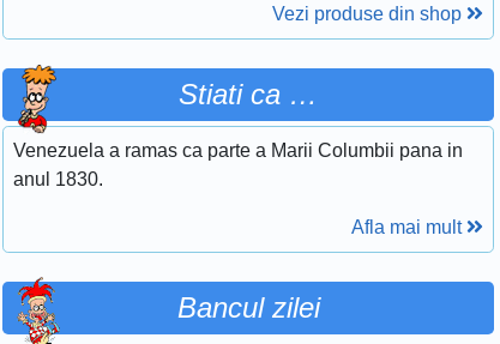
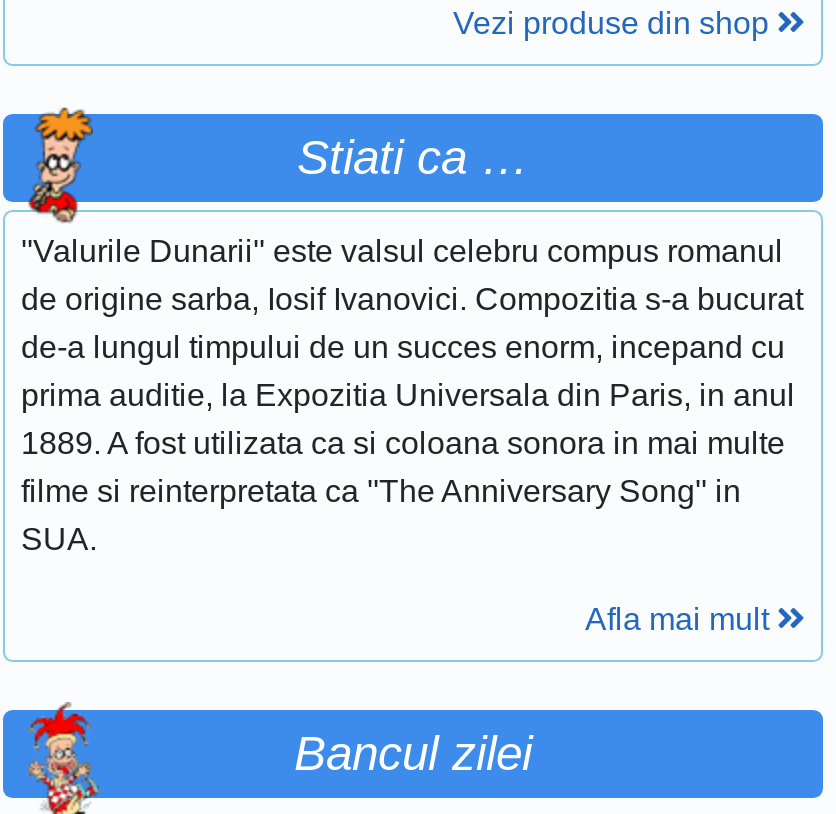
[13,141,463,190] Venezuela a ramas ca parte a Marii Columbii pana in | anul 1830. -> [21,235,803,557] ''Valurile Dunarii'' este valsul celebru compus romanul | de origine sarba, Iosif Ivanovici. Compozitia s-a bucurat | de-a lungul timpului de un succes enorm, incepand cu | prima auditie, la Expozitia Universala din Paris, in anul | 1889. A fost utilizata ca si coloana sonora in mai multe | filme si reinterpretata ca ''The Anniversary Song'' in | SUA.

